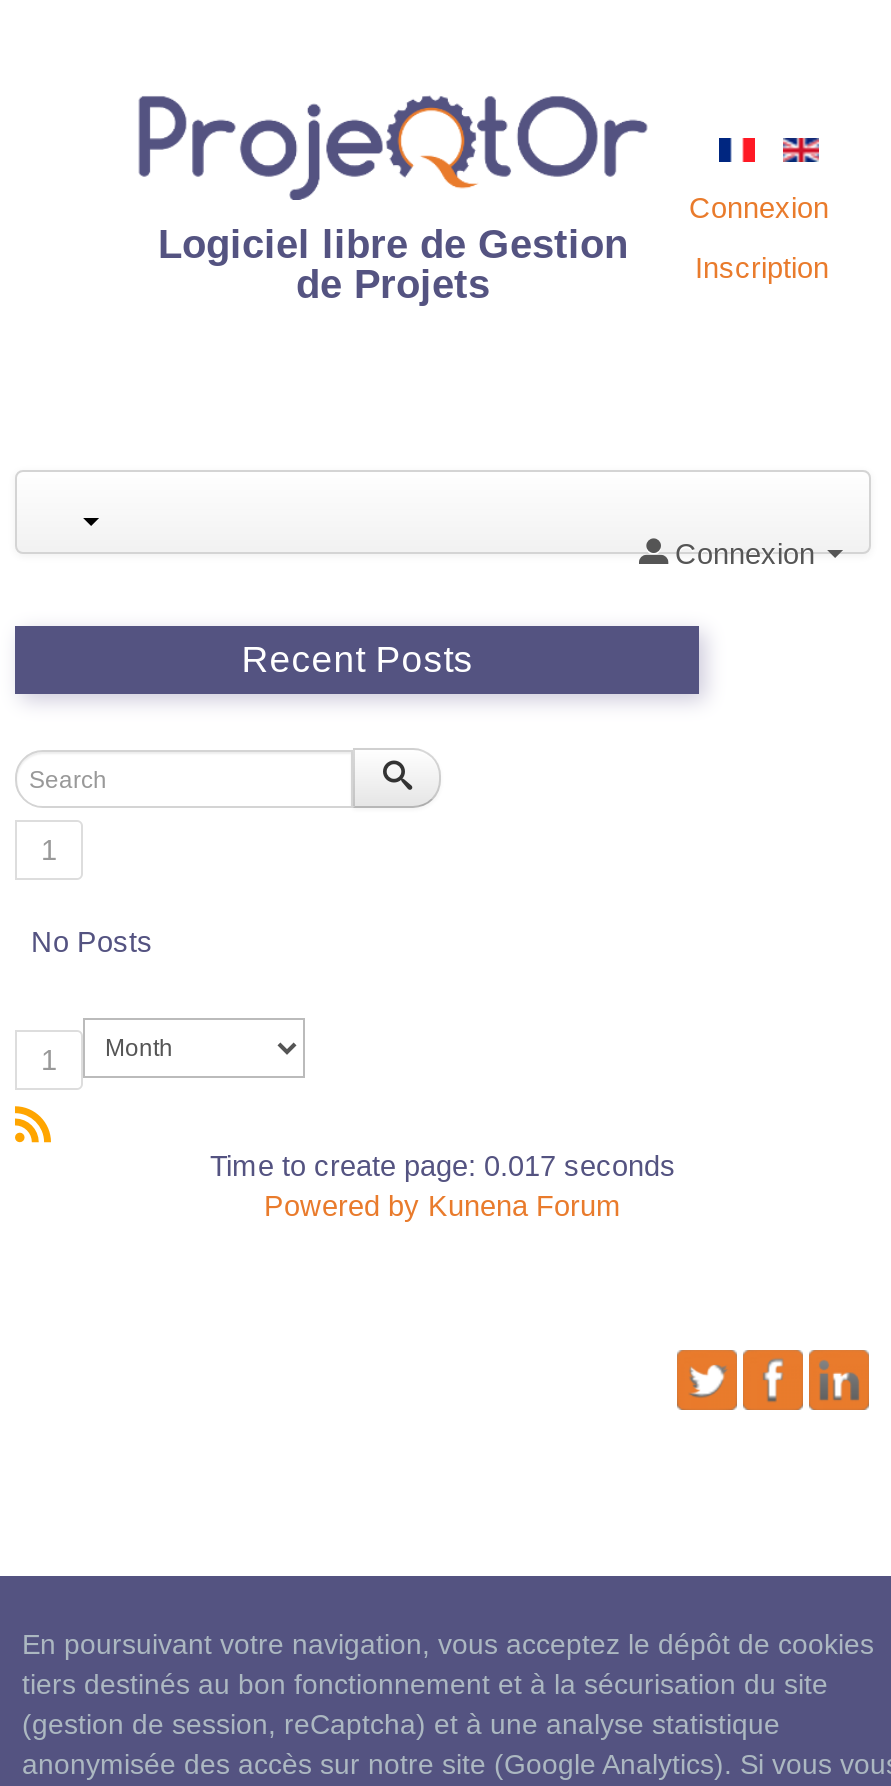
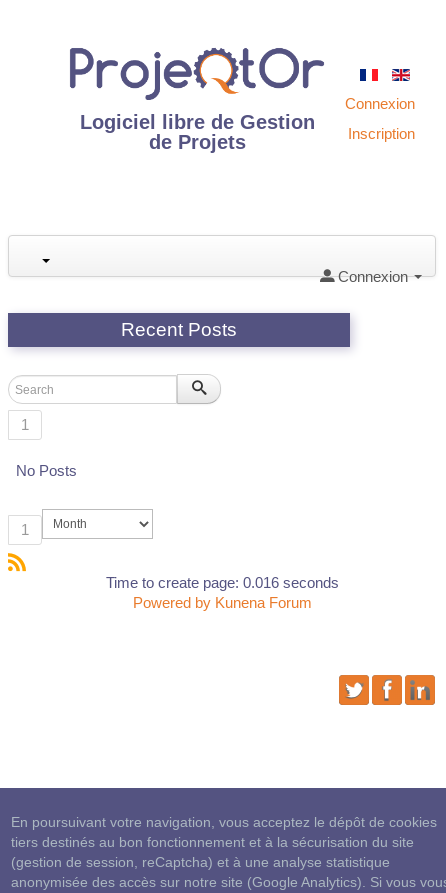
[210,1150,676,1182] Time to create page: 0.017 seconds -> [105,575,338,591] Time to create page: 0.016 seconds

